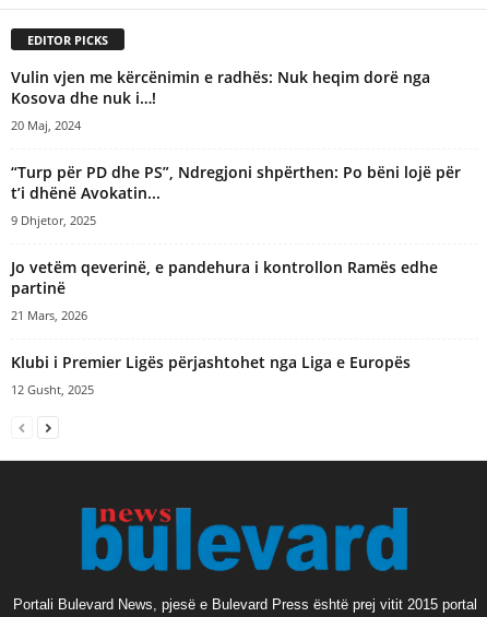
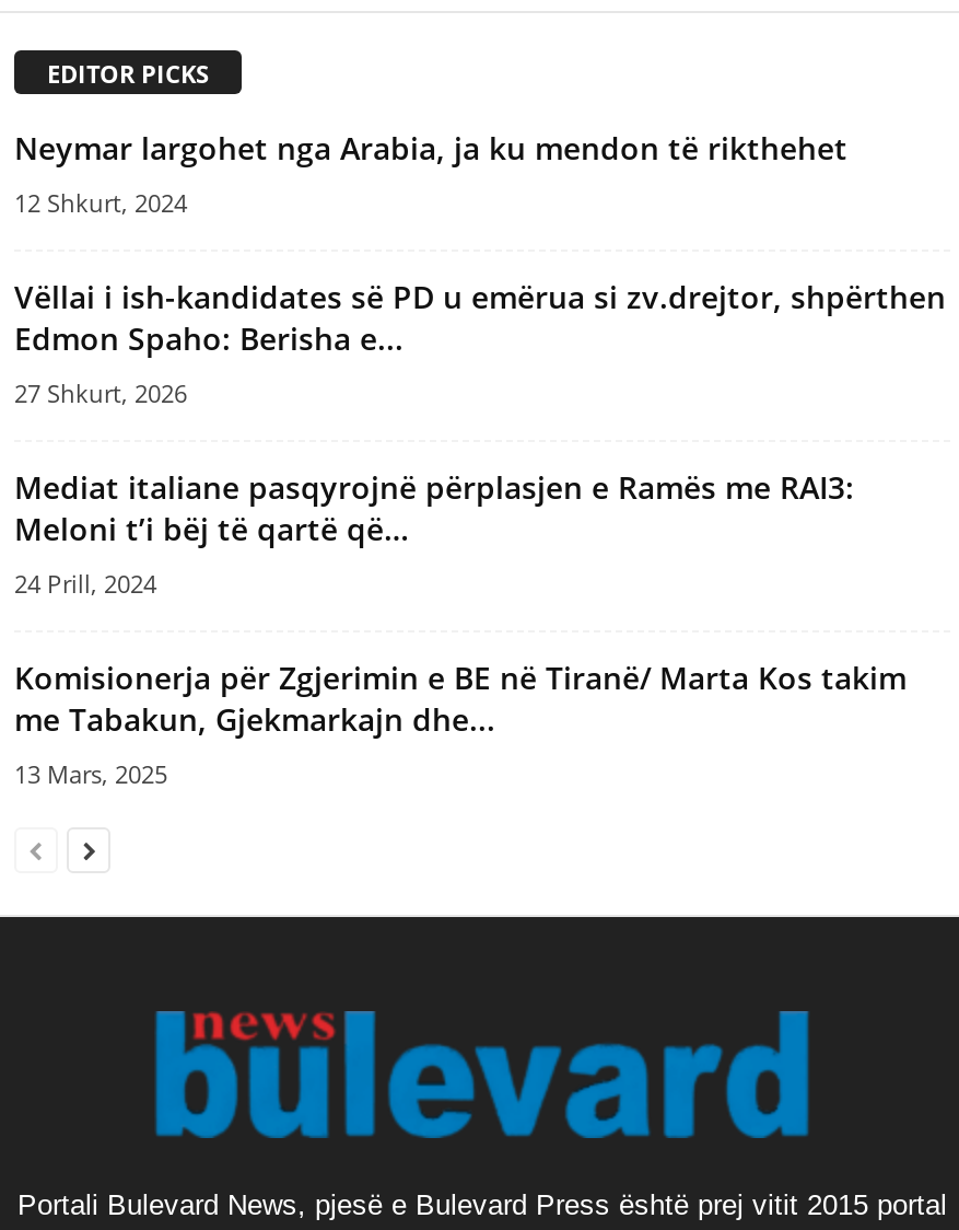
[11,66,430,133] Vulin vjen me kërcënimin e radhës: Nuk heqim dorë nga | Kosova dhe nuk i…! | 20 Maj, 2024 -> [14,126,847,218] Neymar largohet nga Arabia, ja ku mendon të rikthehet | 12 Shkurt, 2024
[11,161,461,228] “Turp për PD dhe PS”, Ndregjoni shpërthen: Po bëni lojë për | t’i dhënë Avokatin... | 9 Dhjetor, 2025 -> [14,275,946,409] Vëllai i ish-kandidates së PD u emërua si zv.drejtor, shpërthen | Edmon Spaho: Berisha e... | 27 Shkurt, 2026
[11,256,438,323] Jo vetëm qeverinë, e pandehura i kontrollon Ramës edhe | partinë | 21 Mars, 2026 -> [14,466,854,599] Mediat italiane pasqyrojnë përplasjen e Ramës me RAI3: | Meloni t’i bëj të qartë që… | 24 Prill, 2024
[11,351,411,397] Klubi i Premier Ligës përjashtohet nga Liga e Europës | 12 Gusht, 2025 -> [14,656,907,789] Komisionerja për Zgjerimin e BE në Tiranë/ Marta Kos takim | me Tabakun, Gjekmarkajn dhe... | 13 Mars, 2025

